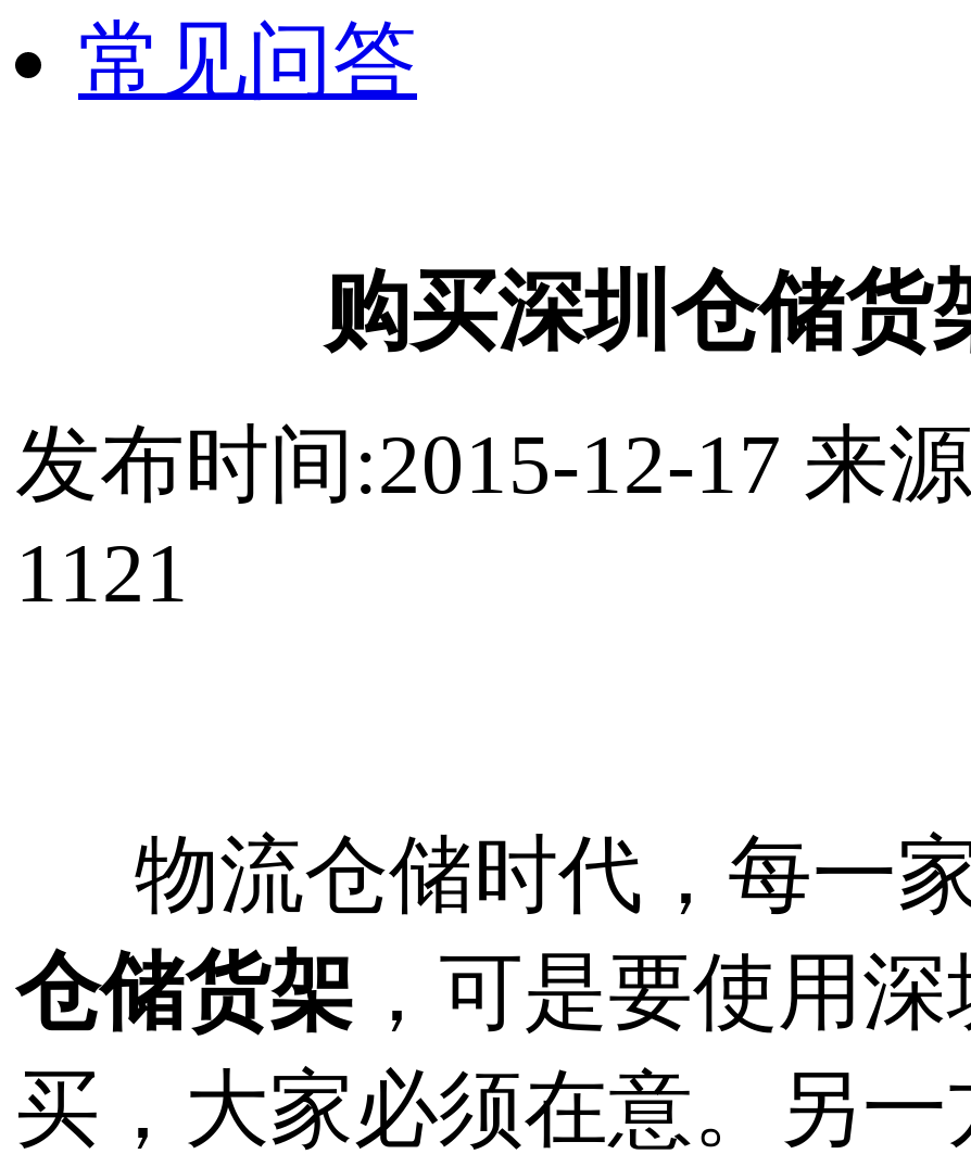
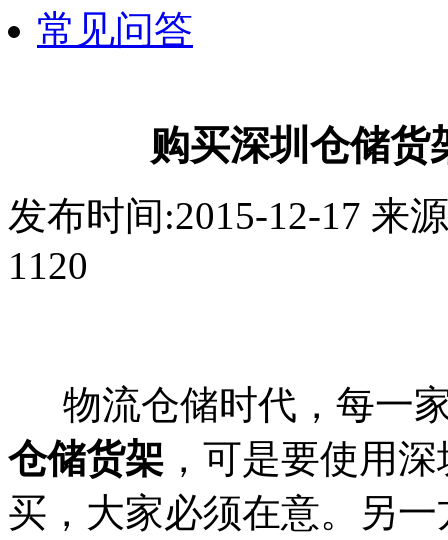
[15,525,189,619] 1121 -> [8,244,88,287] 1120

